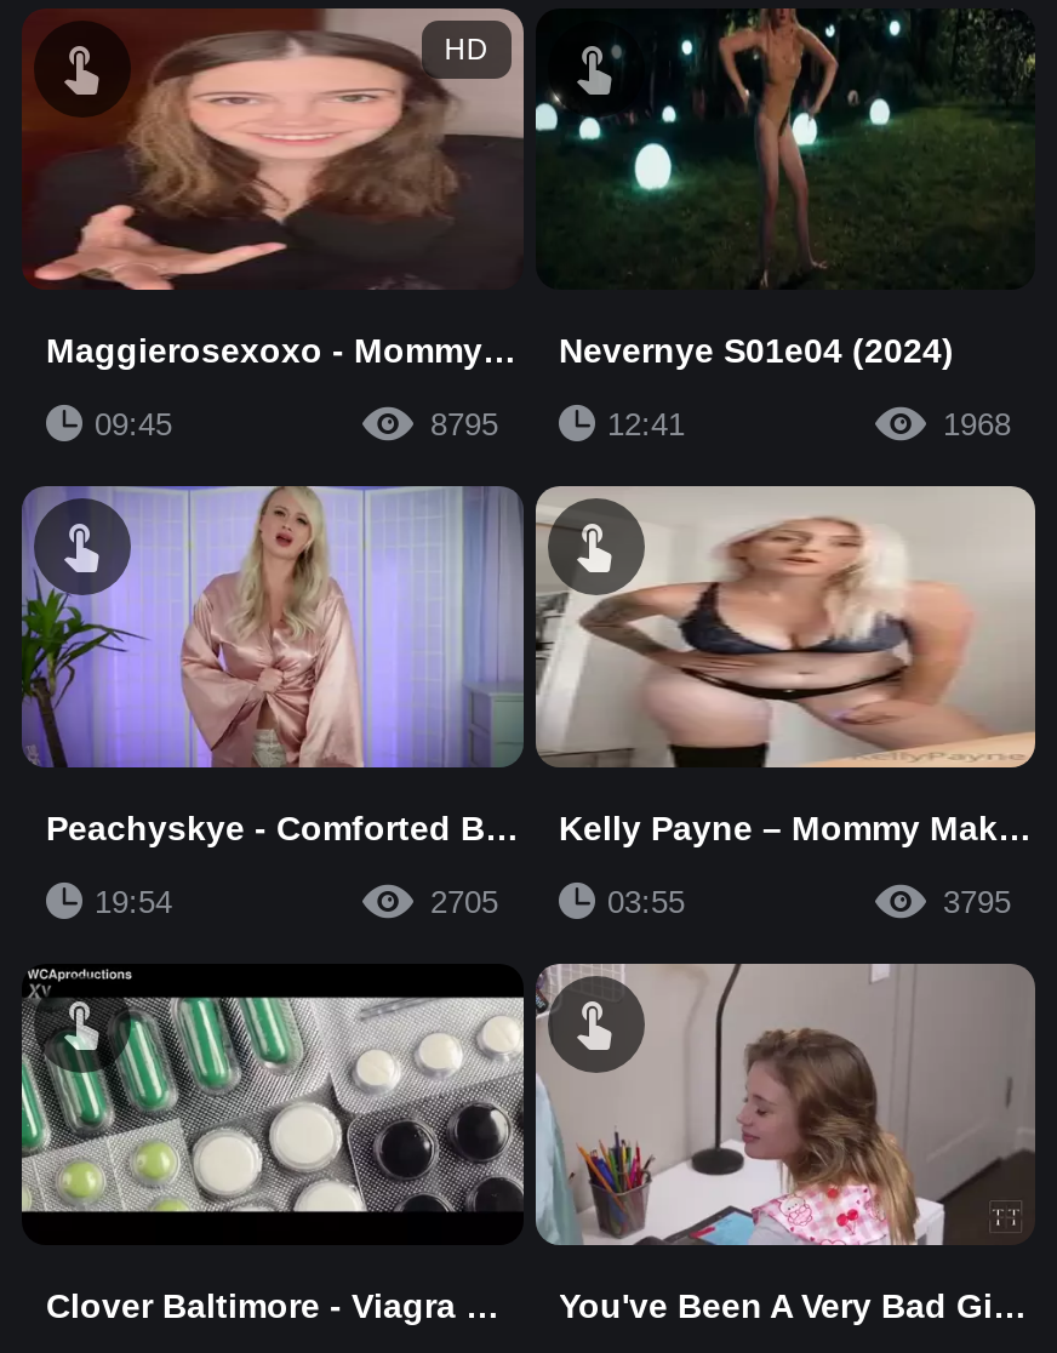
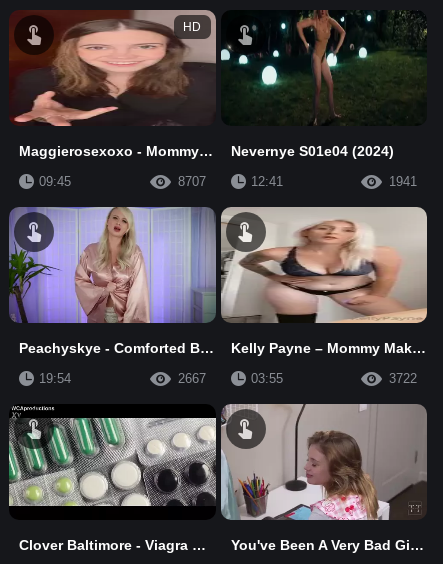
[430,406,498,443] 8795 -> [177,174,205,189] 8707
[943,406,1011,443] 1968 -> [389,174,417,189] 1941
[430,884,498,921] 2705 -> [177,371,205,386] 2667
[943,884,1011,921] 3795 -> [389,371,417,386] 3722

